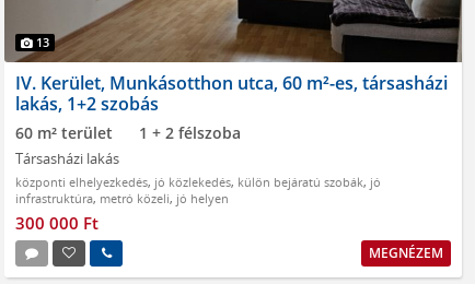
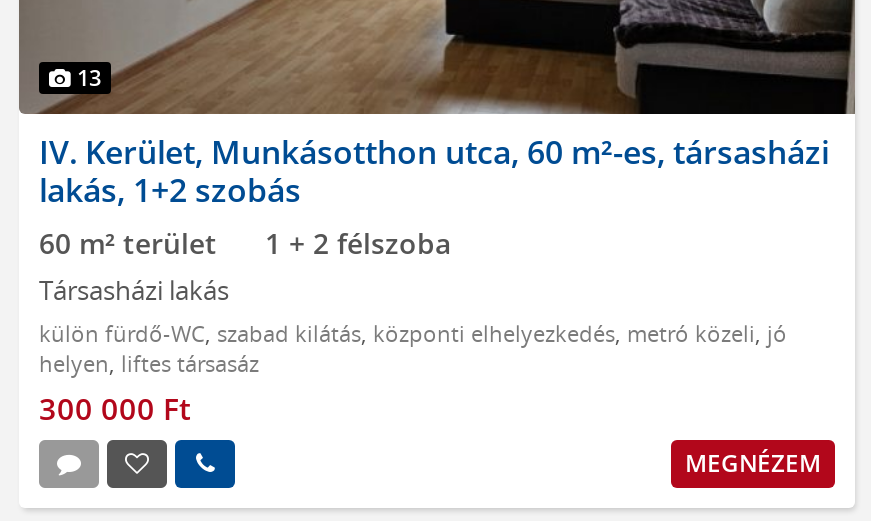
[15,174,381,206] központi elhelyezkedés, jó közlekedés, külön bejáratú szobák, jó | infrastruktúra,metró közeli, jó helyen -> [39,318,787,378] külön fürdő-WC, szabad kilátás, központi elhelyezkedés, metró közeli, jó | helyen, liftes társasáz

